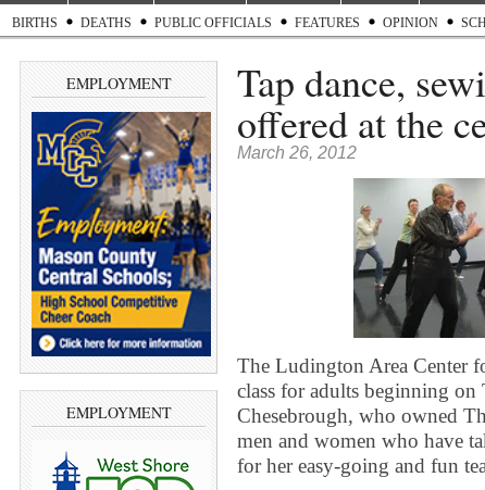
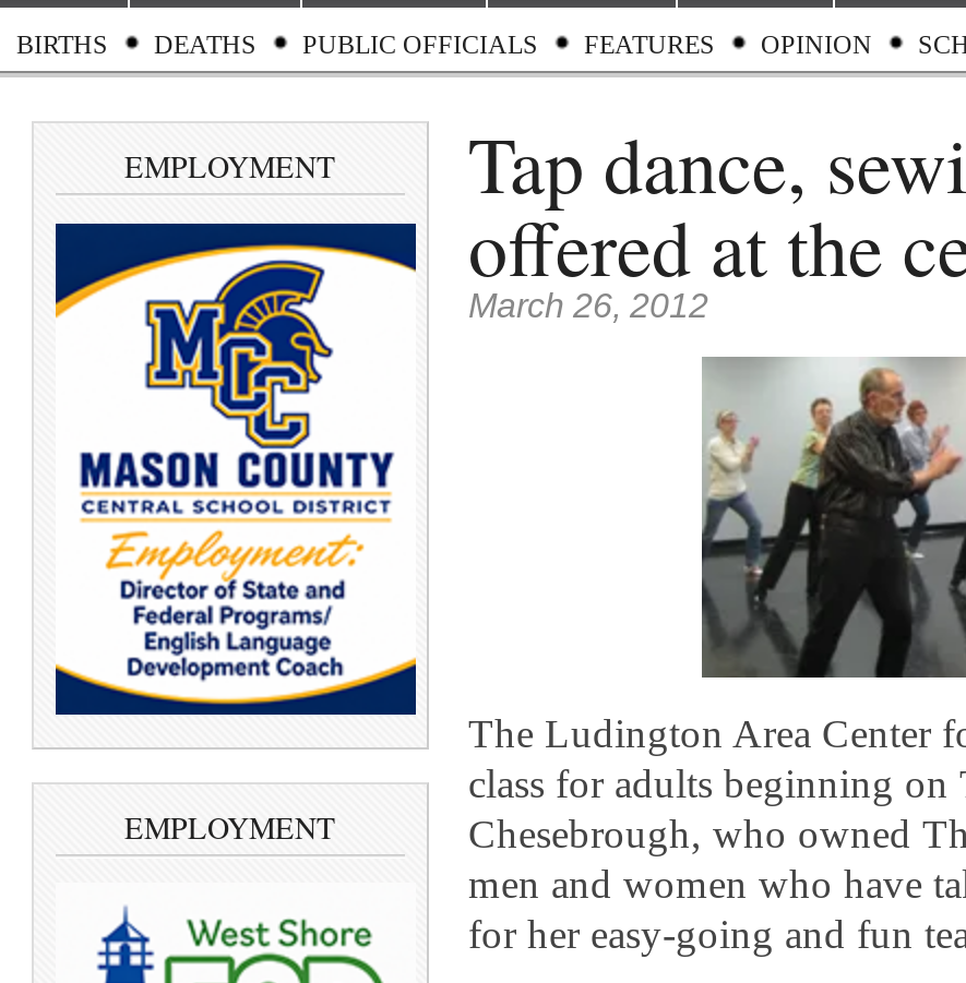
[30,111,212,353] [image] -> [53,221,418,706] [image]

